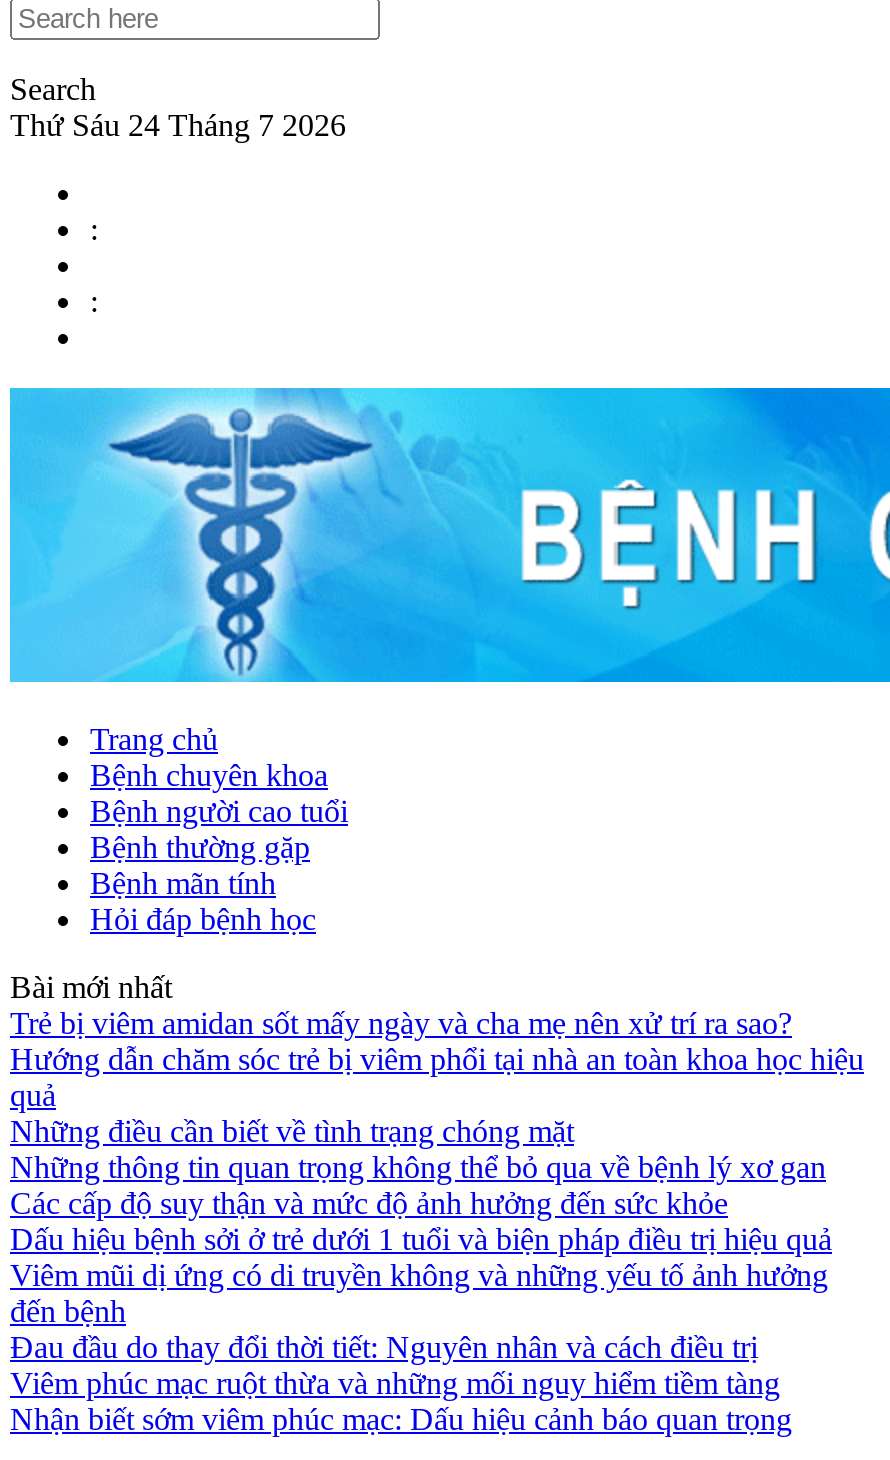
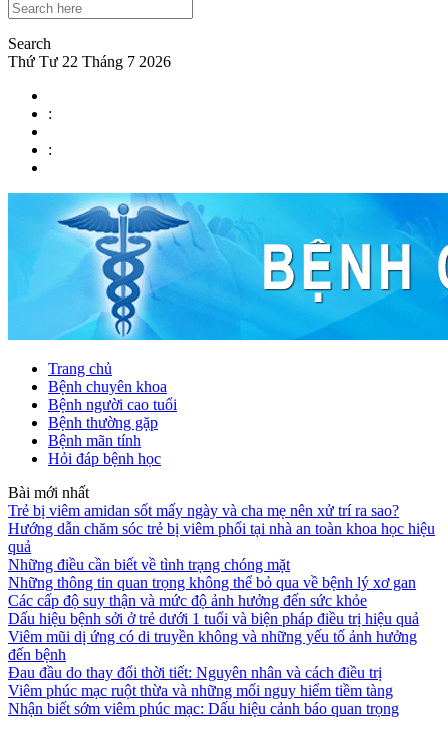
[10,108,346,142] Thứ Sáu 24 Tháng 7 2026 -> [8,53,171,70] Thứ Tư 22 Tháng 7 2026

